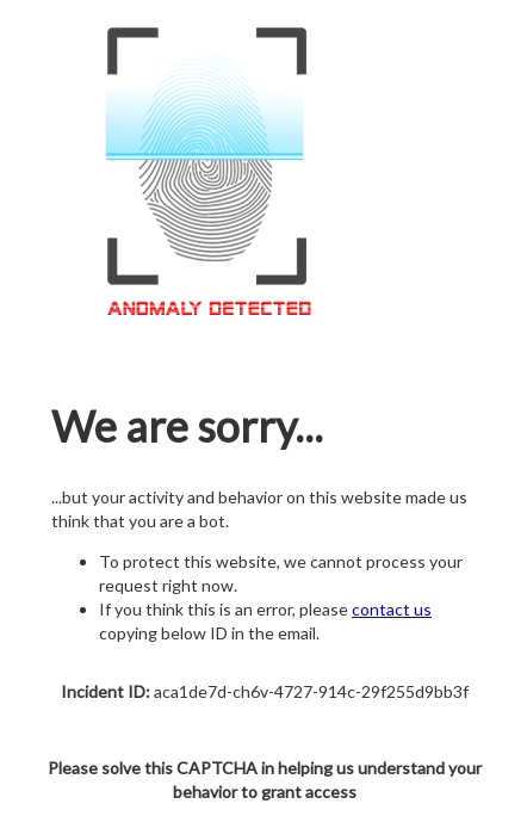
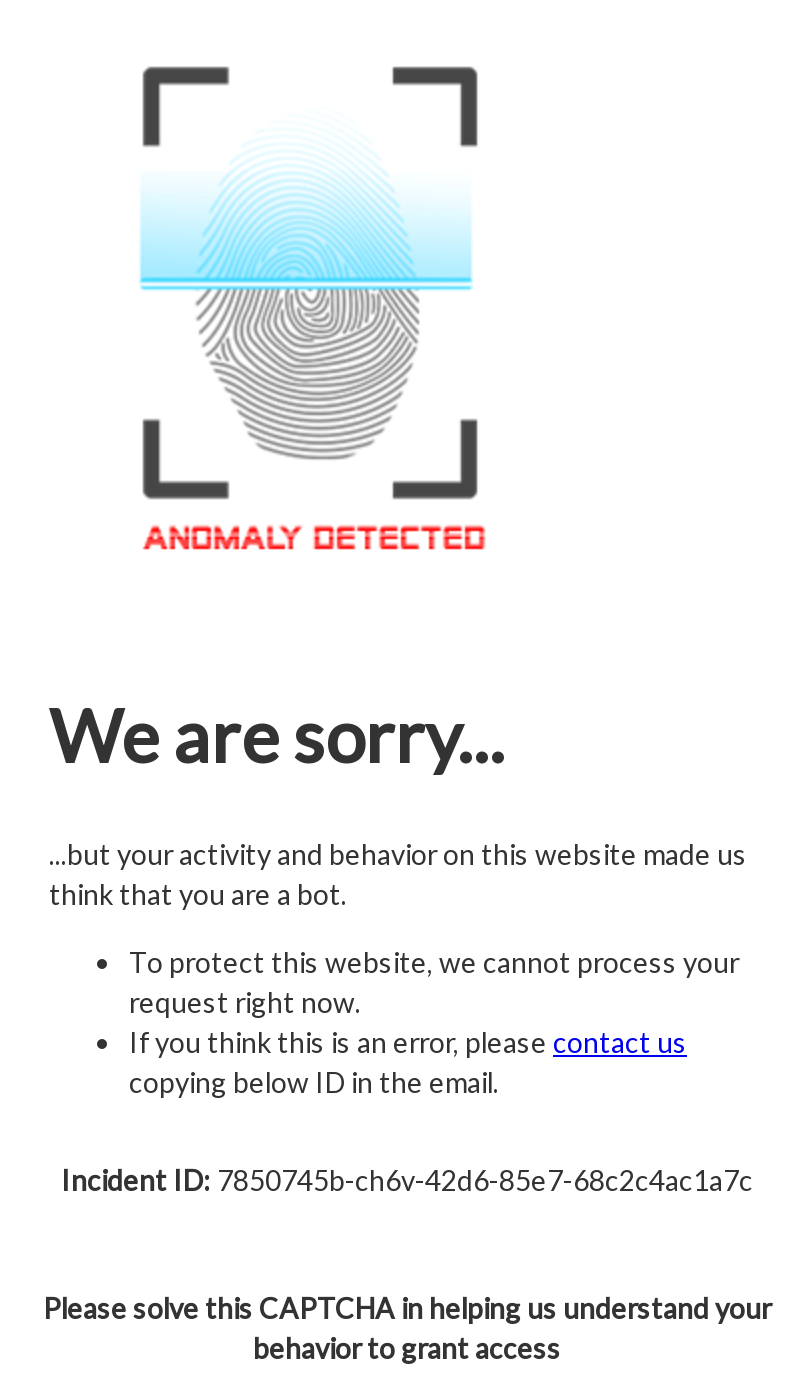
[61,681,469,702] Incident ID: aca1de7d-ch6v-4727-914c-29f255d9bb3f -> [61,1163,753,1197] Incident ID: 7850745b-ch6v-42d6-85e7-68c2c4ac1a7c

